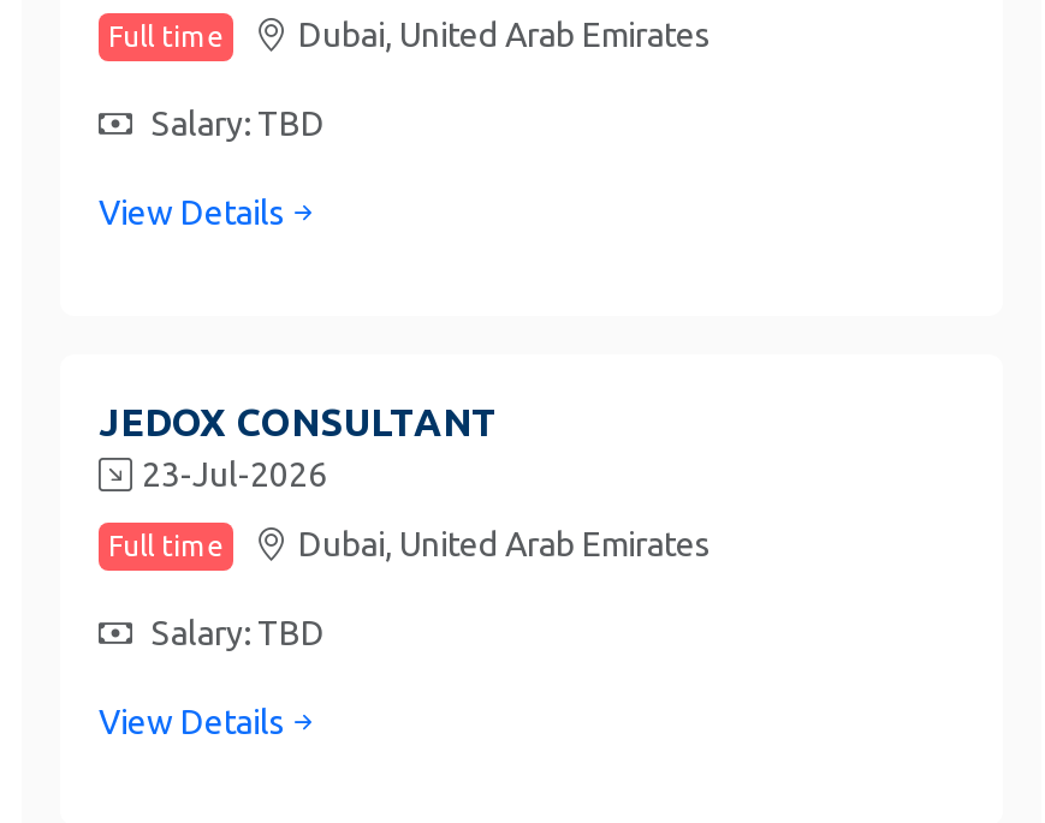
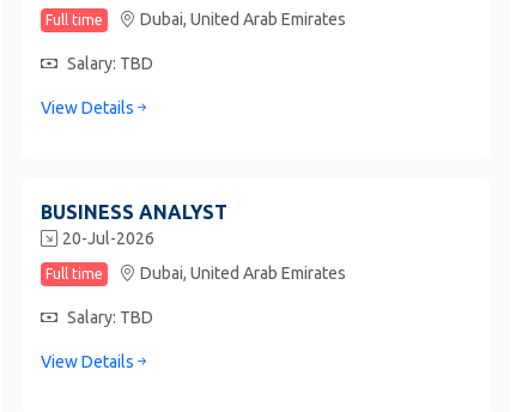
[99,400,498,494] JEDOX CONSULTANT | 23-Jul-2026 -> [41,201,227,248] BUSINESS ANALYST | 20-Jul-2026

